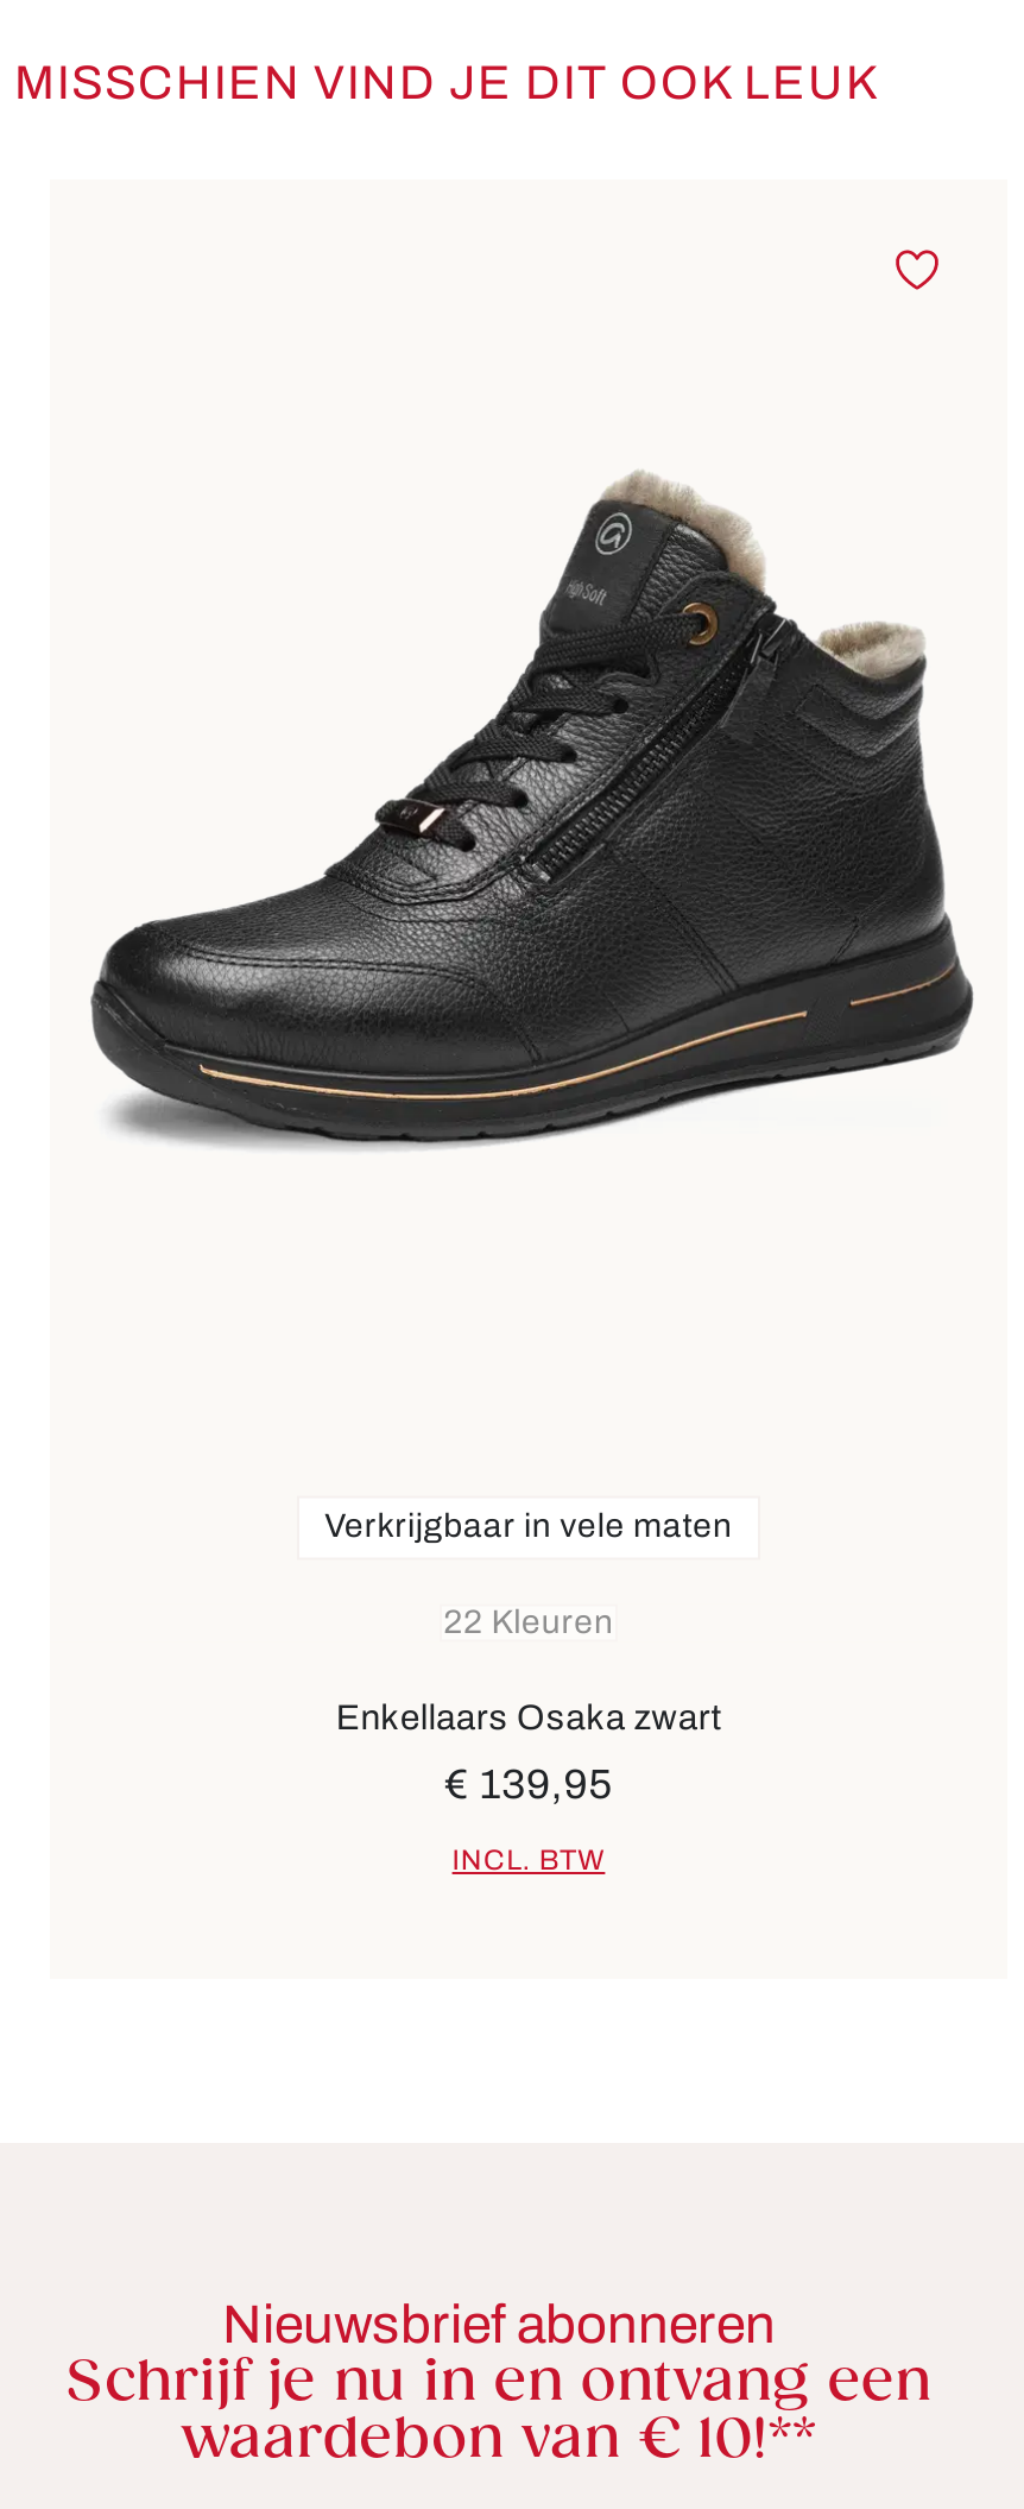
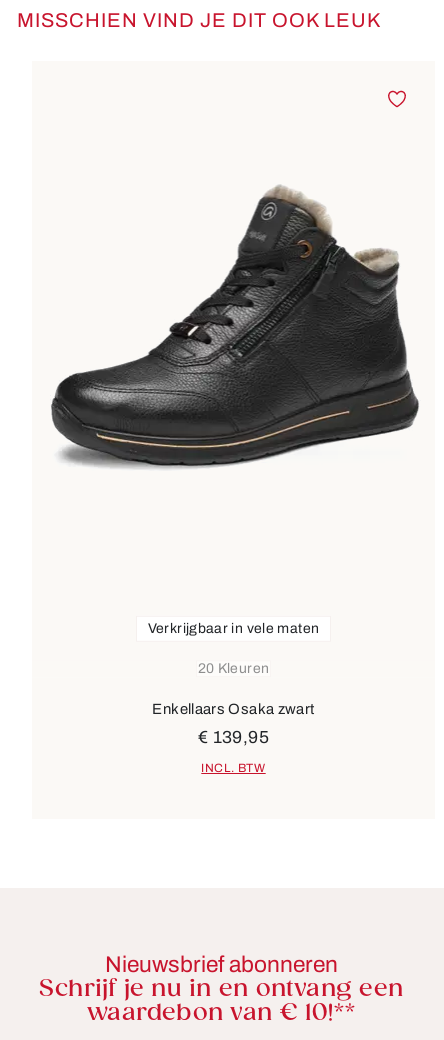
[443,1604,614,1639] 22 Kleuren -> [198,661,269,676] 20 Kleuren

